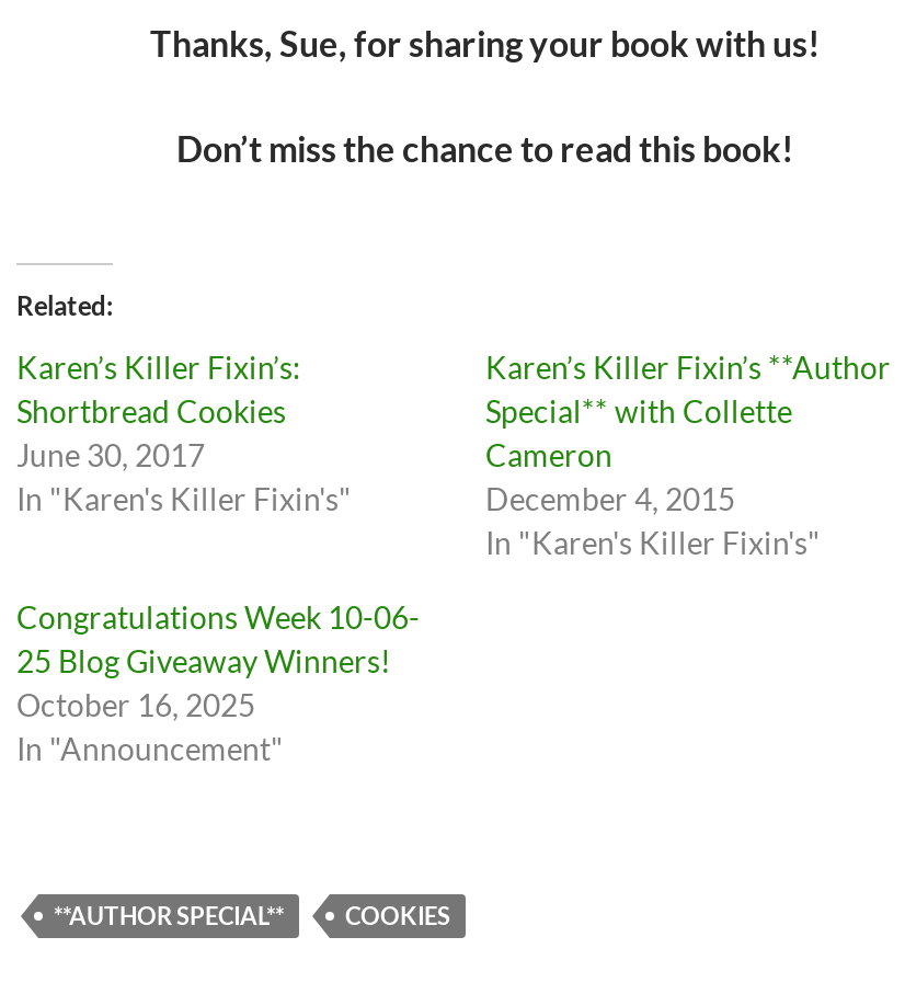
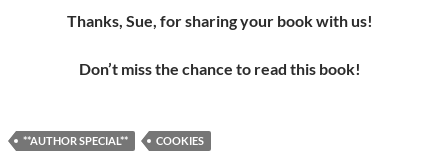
[16,288,352,516] Related | Karen’s Killer Fixin’s: | Shortbread Cookies | June 30, 2017 | In "Karen's Killer Fixin's" -> none
[16,347,891,766] Karen’s Killer Fixin’s **Author | Special** with Collette | Cameron | December 4, 2015 | In "Karen's Killer Fixin's" | Congratulations Week 10-06- | 25 Blog Giveaway Winners! | October 16, 2025 | In "Announcement" -> none

